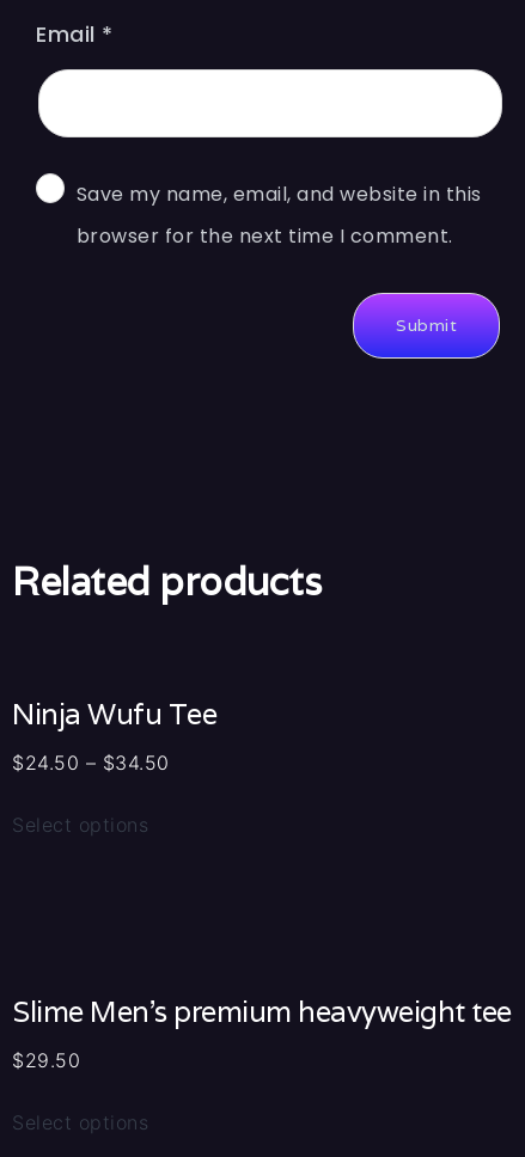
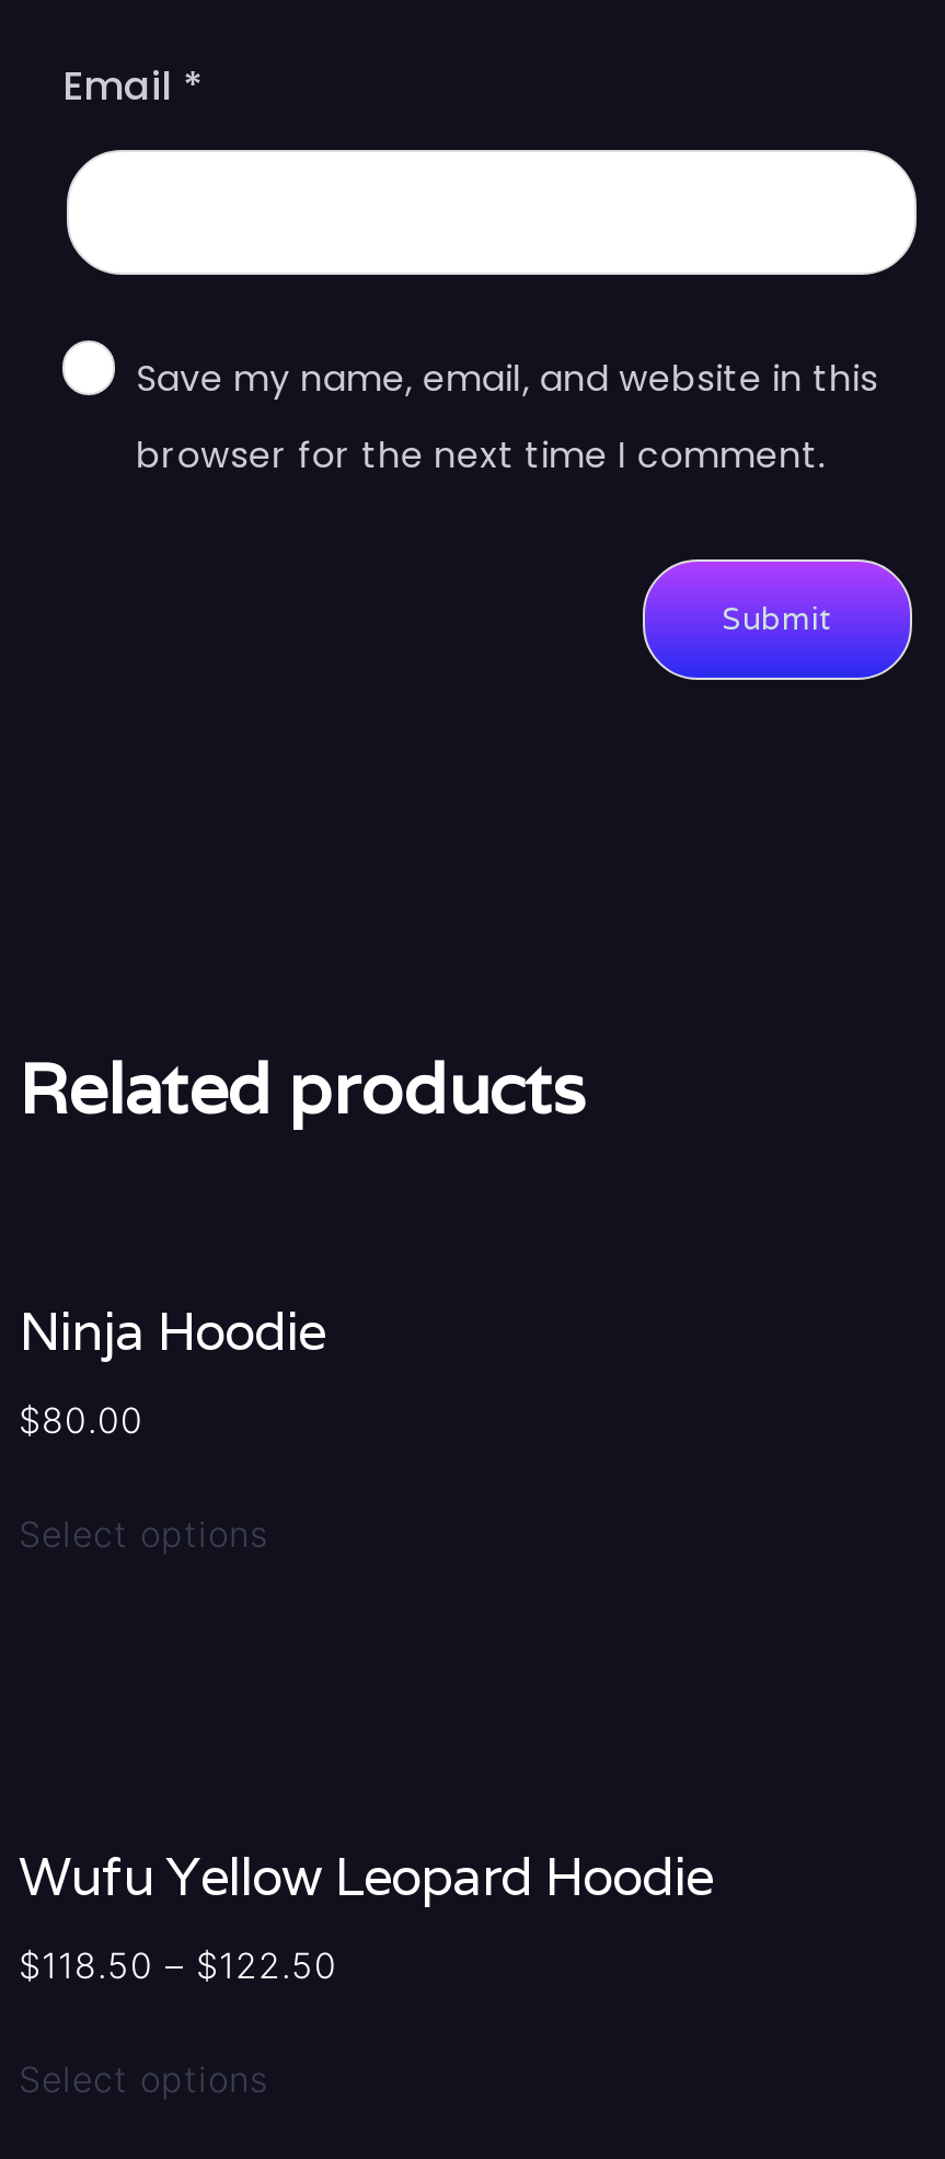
[12,696,216,733] Ninja Wufu Tee -> [19,1297,325,1365] Ninja Hoodie
[12,751,169,775] $24.50 – $34.50 -> [19,1397,143,1441] $80.00
[12,994,511,1031] Slime Men’s premium heavyweight tee -> [19,1842,713,1910] Wufu Yellow Leopard Hoodie
[12,1049,80,1072] $29.50 -> [19,1943,337,1987] $118.50 – $122.50

